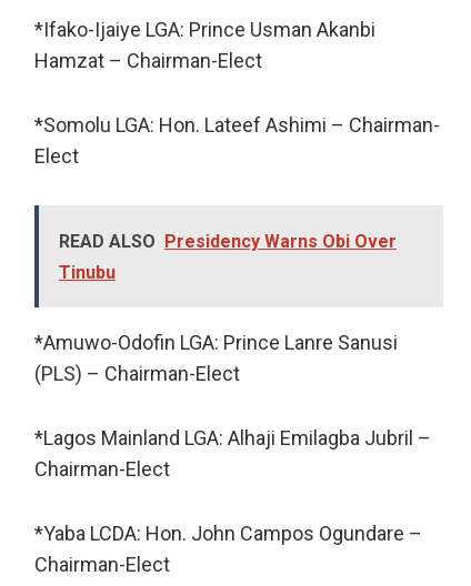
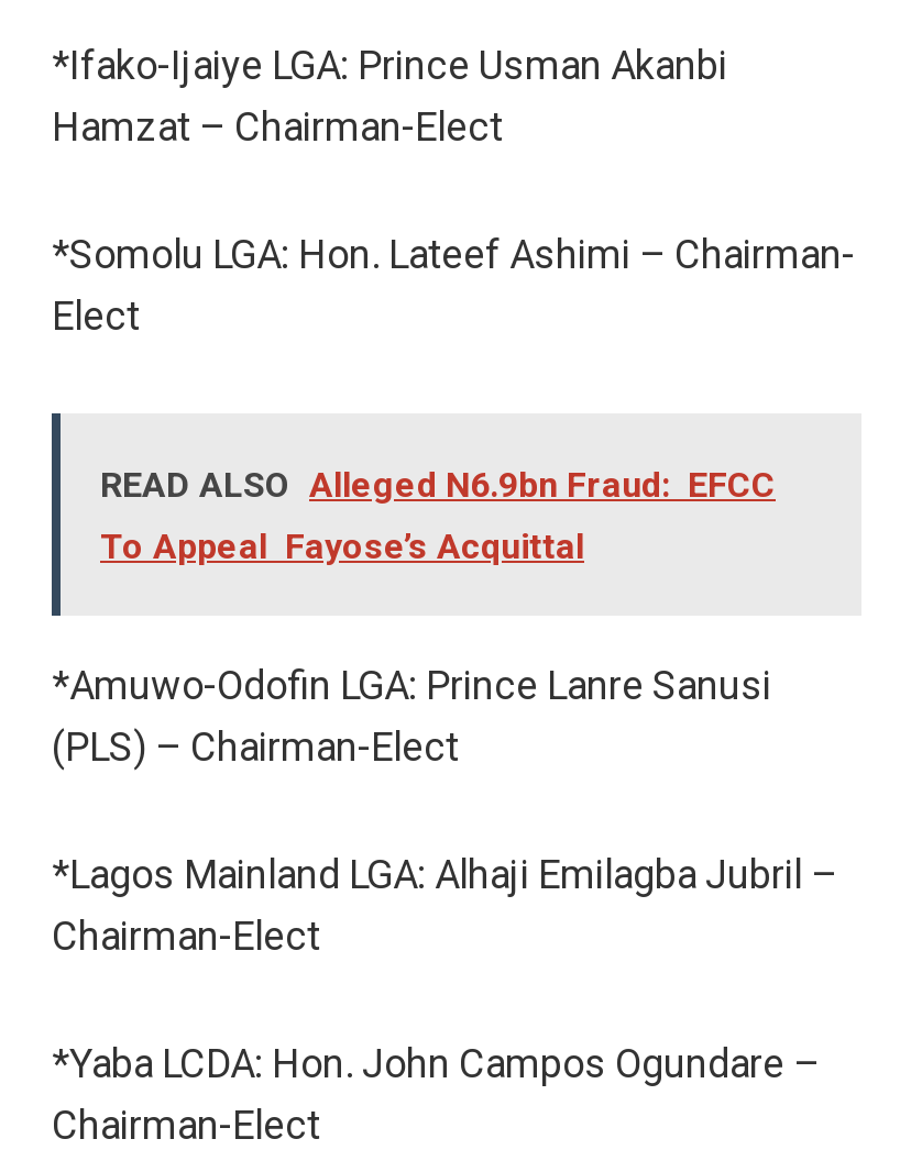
[59,231,397,252] READ ALSO Presidency Warns Obi Over -> [100,464,776,505] READ ALSO Alleged N6.9bn Fraud: EFCC
[59,262,116,283] Tinubu -> [100,525,584,567] To Appeal Fayose’s Acquittal

